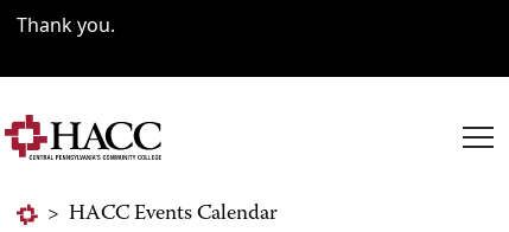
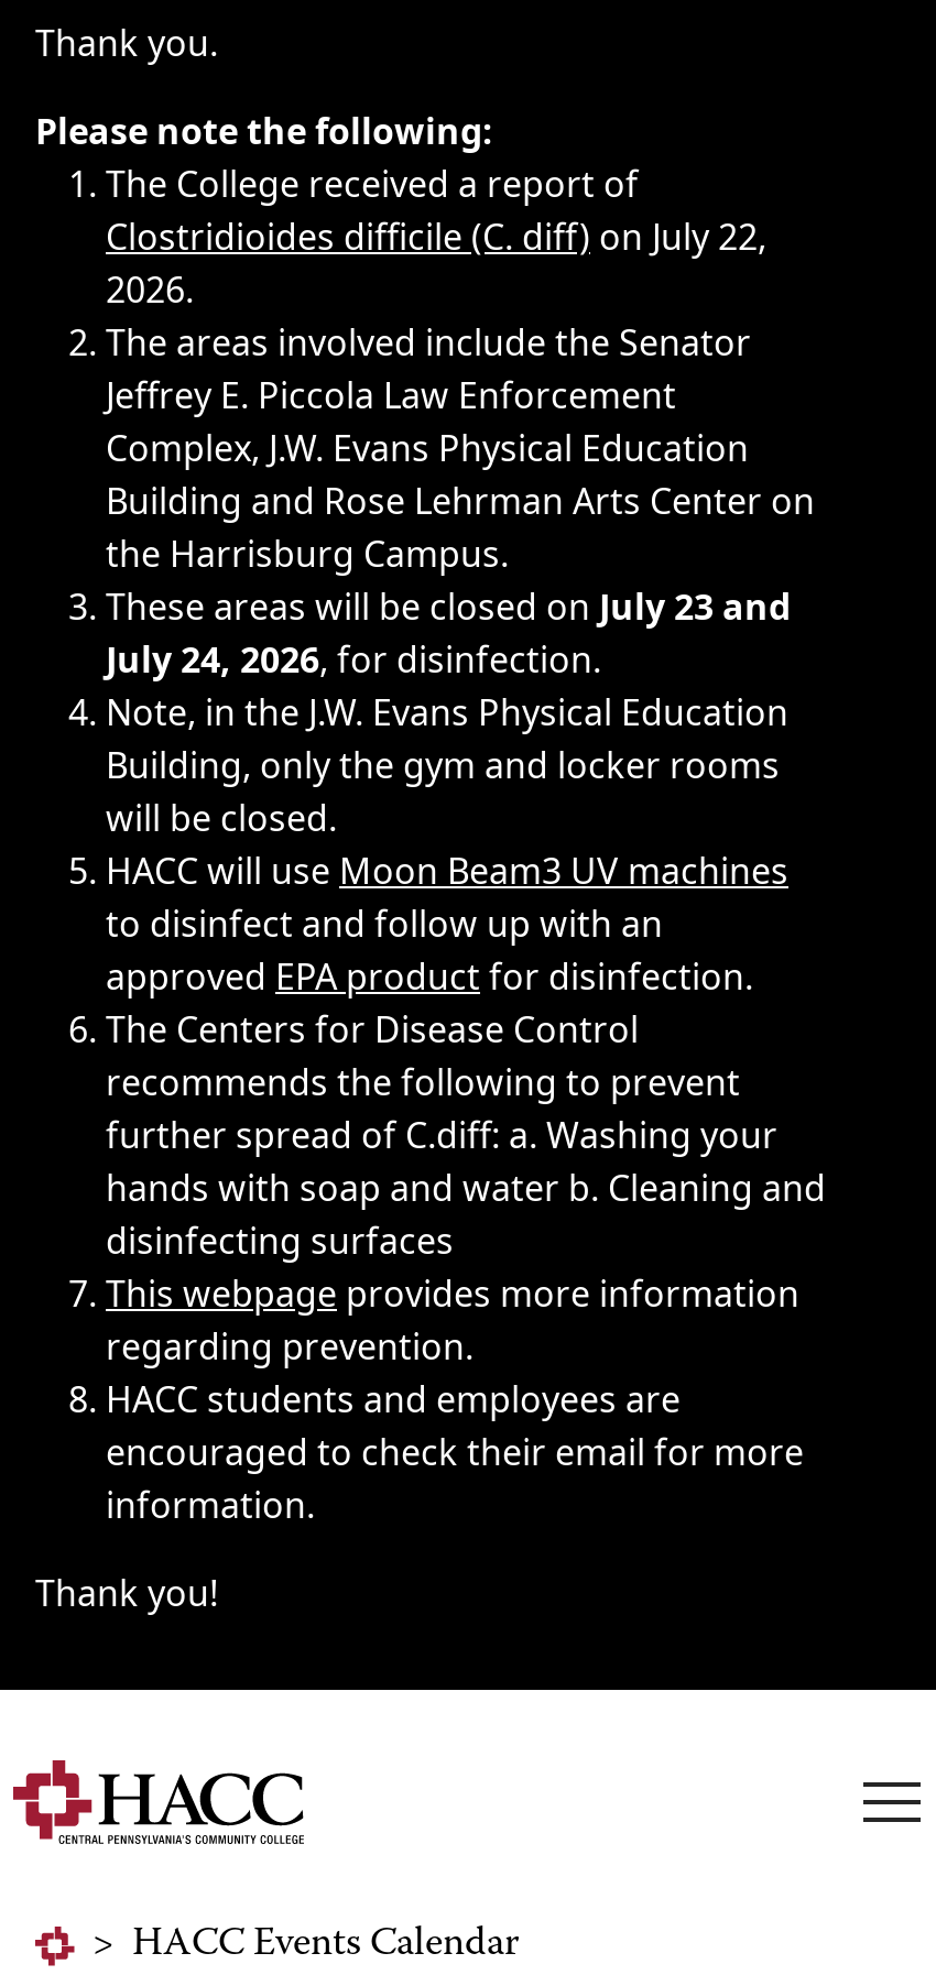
none -> [35,107,826,1617] Please note the following: | The College received a report of | Clostridioides difficile (C. diff) on July 22, | 2026. | The areas involved include the Senator | Jeffrey E. Piccola Law Enforcement | Complex, J.W. Evans Physical Education | Building and Rose Lehrman Arts Center on | the Harrisburg Campus. | These areas will be closed on July 23 and | July 24, 2026, for disinfection. | Note, in the J.W. Evans Physical Education | Building, only the gym and locker rooms | will be closed. | HACC will use Moon Beam3 UV machines | to disinfect and follow up with an | approved EPA product for disinfection. | The Centers for Disease Control | recommends the following to prevent | further spread of C.diff: a. Washing your | hands with soap and water b. Cleaning and | disinfecting surfaces | This webpage provides more information | regarding prevention. | HACC students and employees are | encouraged to check their email for more | information. | Thank you!

